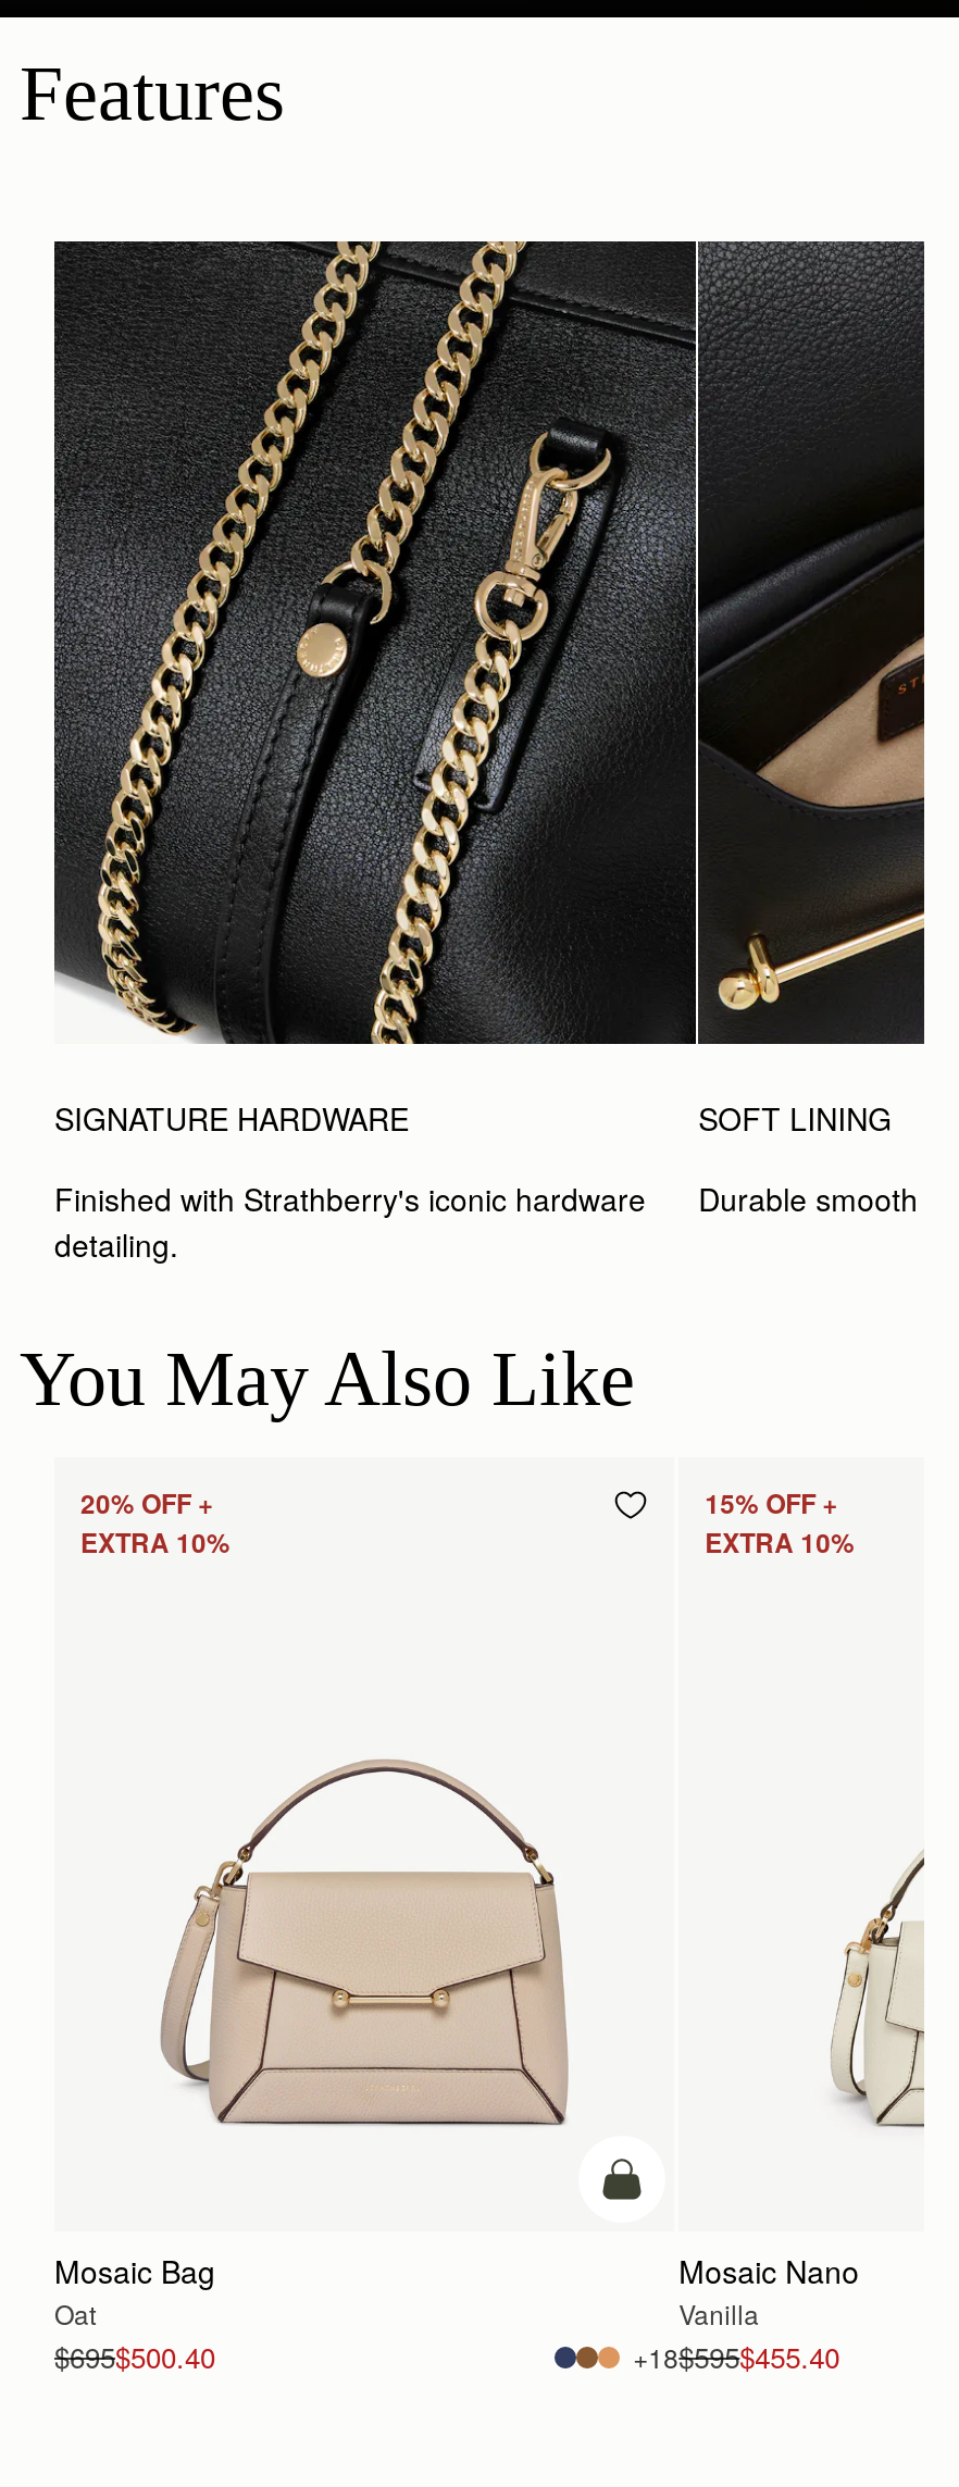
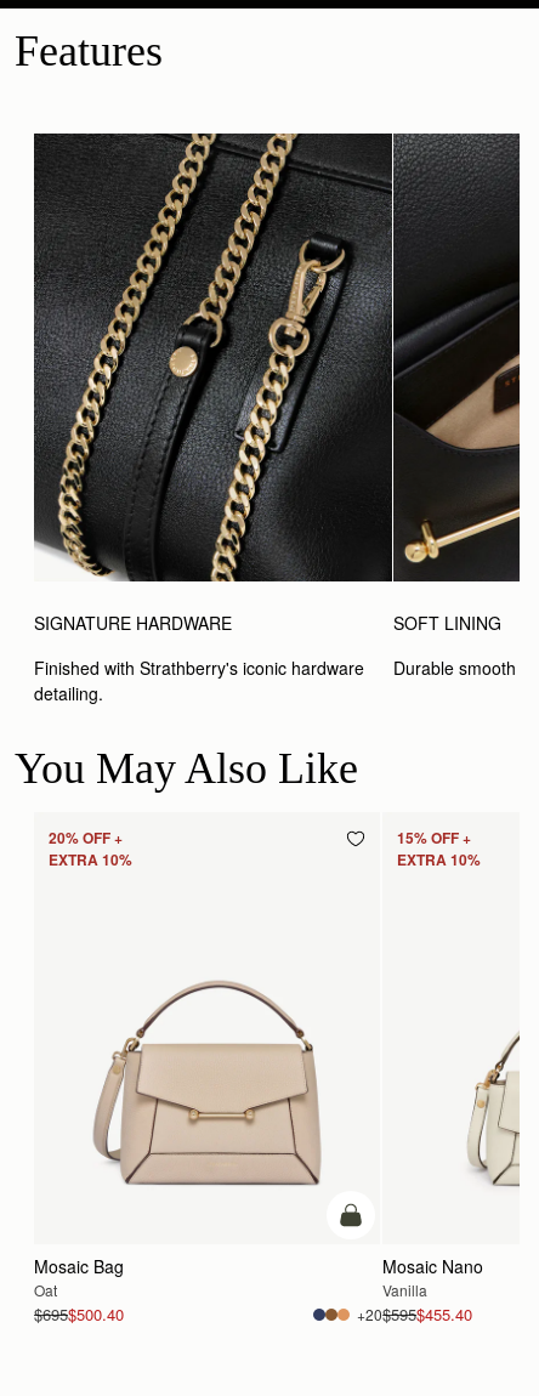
[633,2336,840,2377] +18 $595$455.40 -> [357,1303,472,1326] +20 $595$455.40

